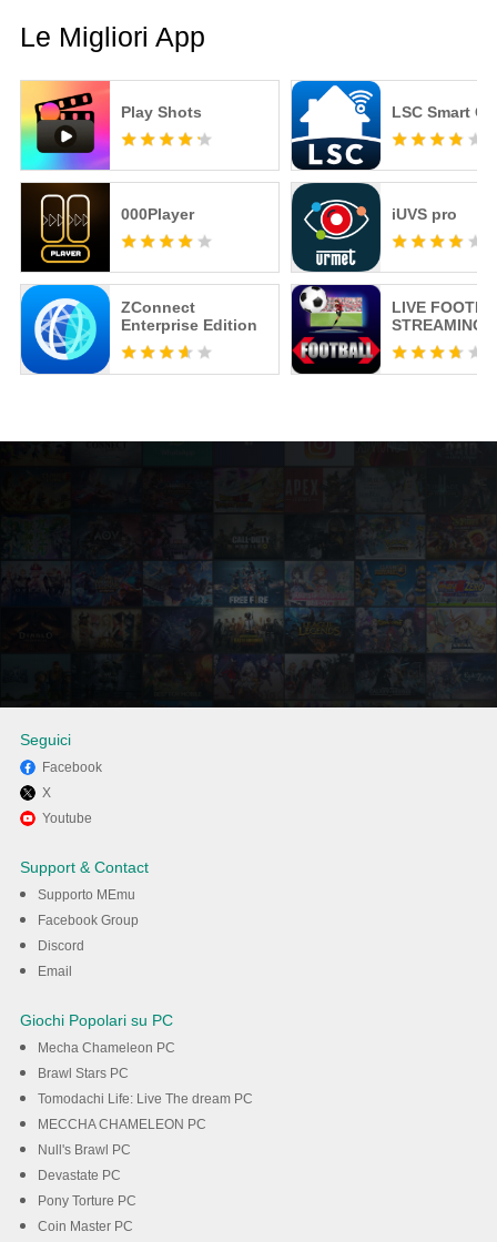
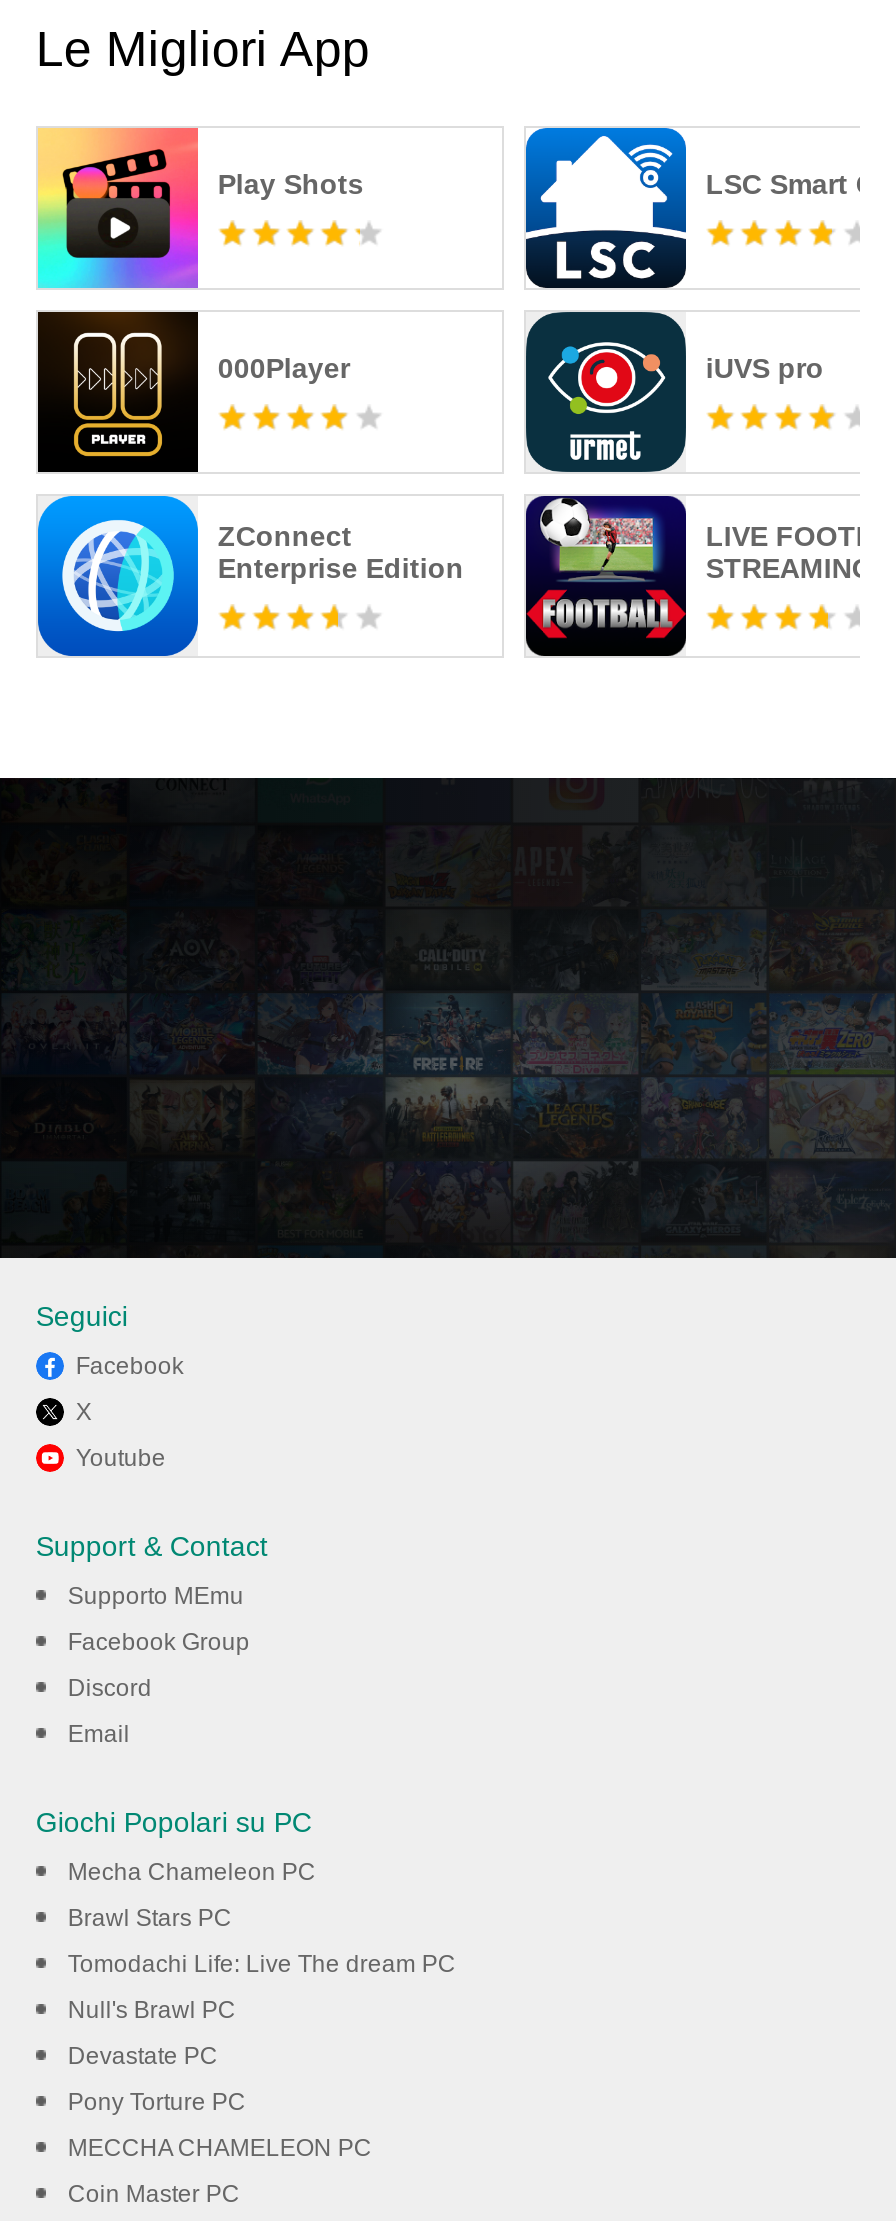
moved [38,1117,206,1133] -> [68,2135,372,2163]: MECCHA CHAMELEON PC
moved [38,1143,136,1209] -> [68,1997,246,2117]: Null's Brawl PC | Devastate PC | Pony Torture PC

